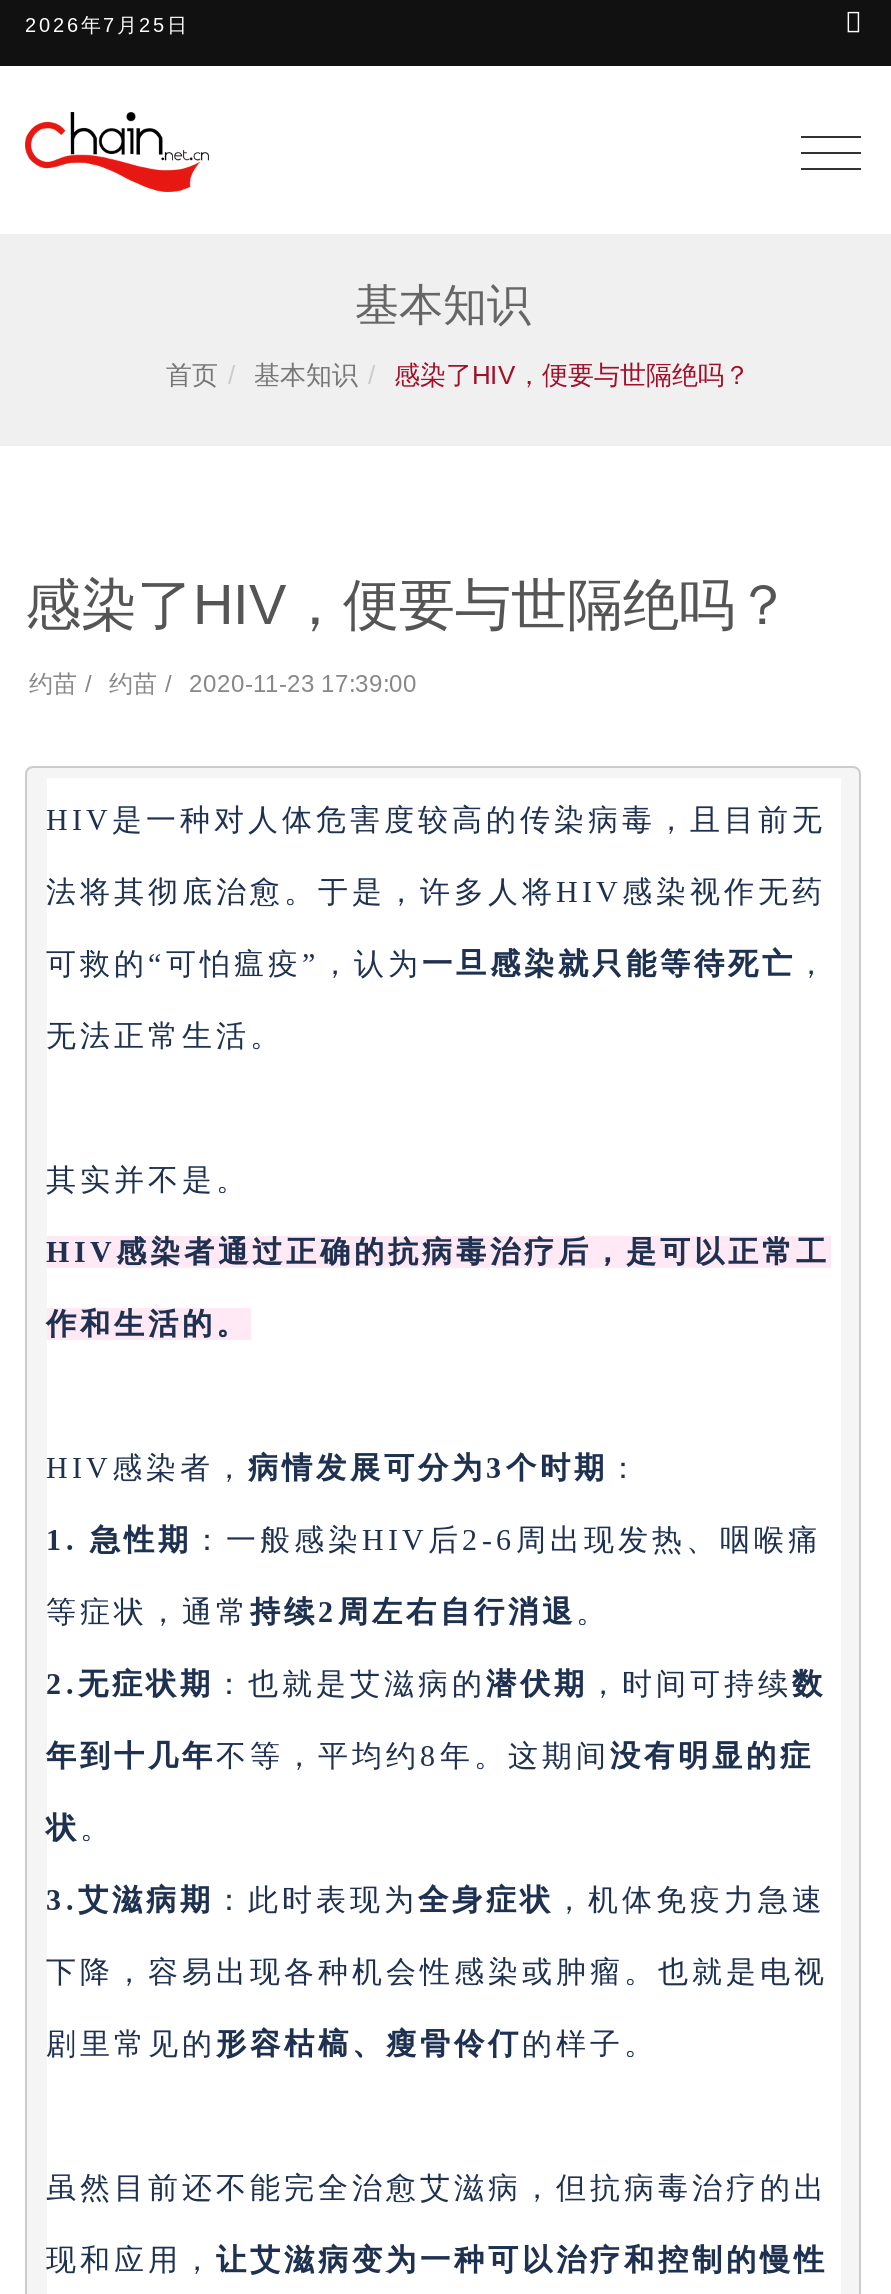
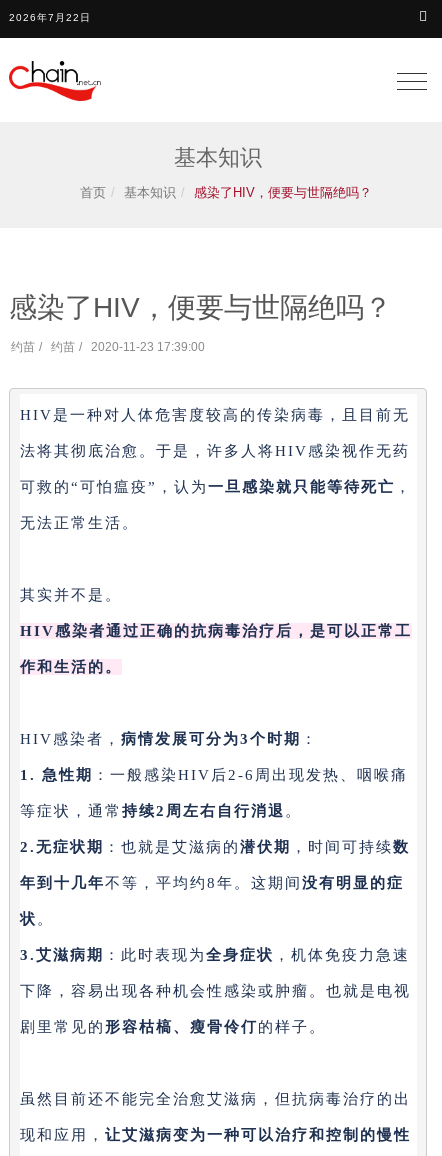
[25,14,189,36] 2026年7月25日 -> [9,12,91,23] 2026年7月22日

